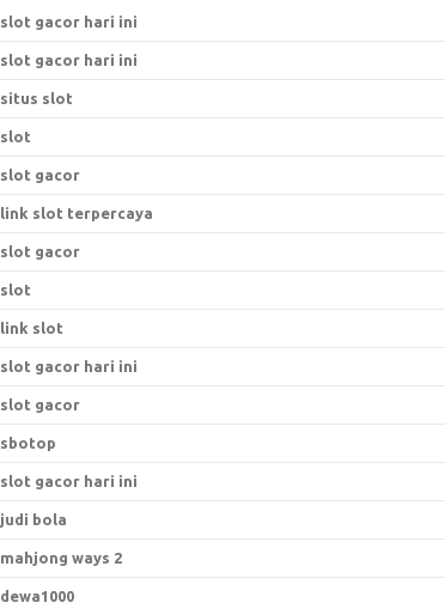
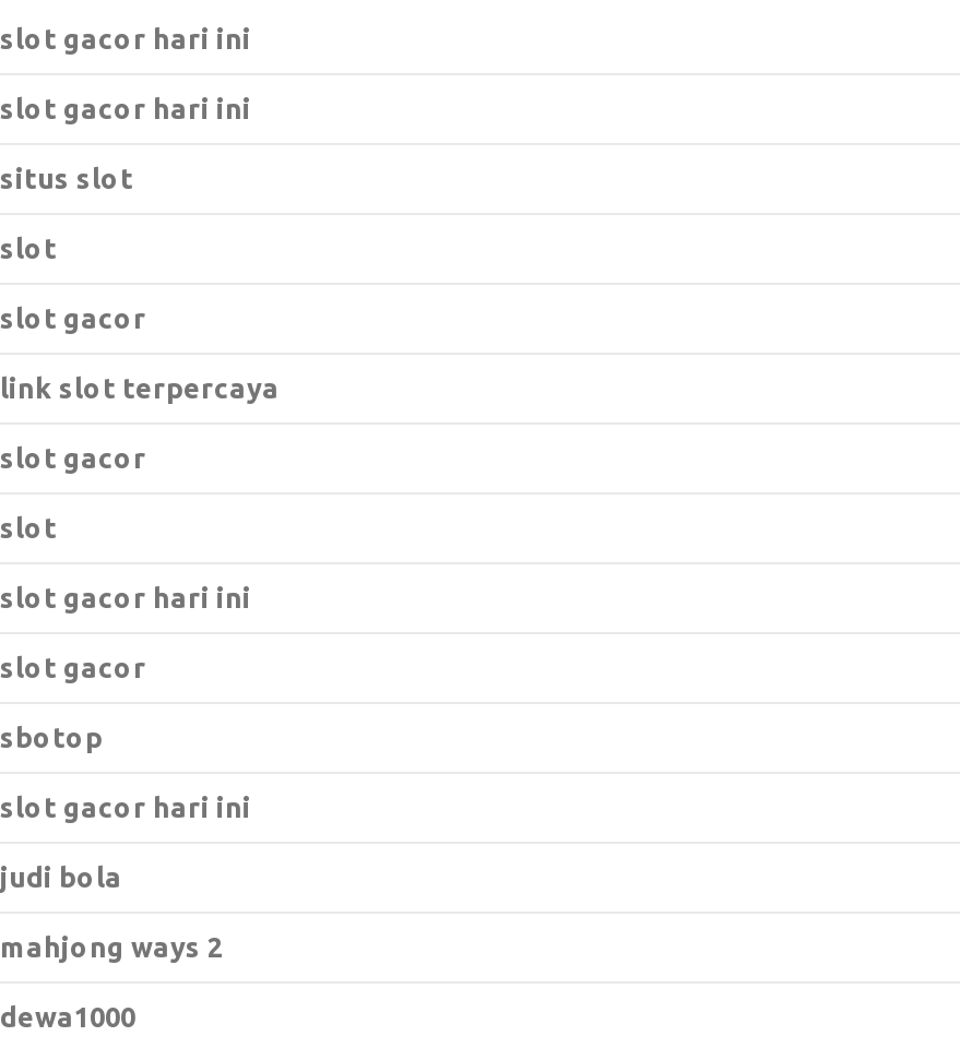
[0,319,63,336] link slot -> none

